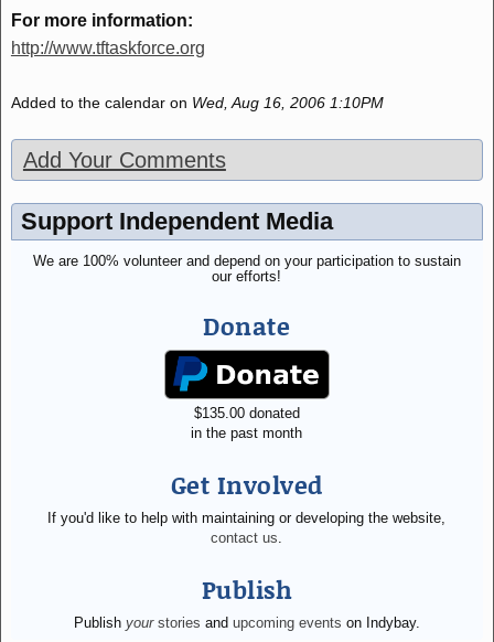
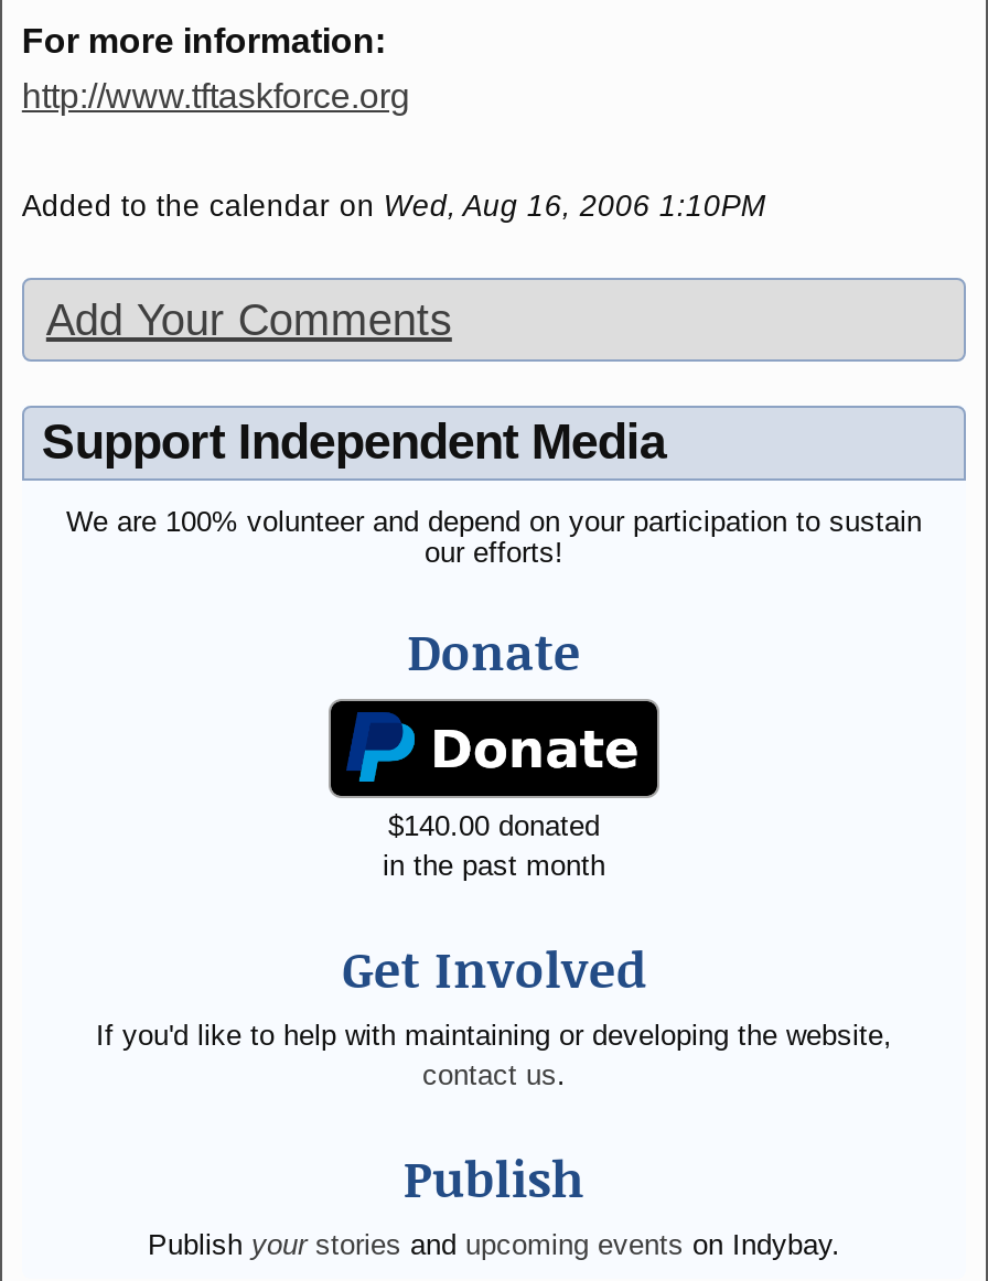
[194,405,300,421] $135.00 donated -> [388,809,600,842] $140.00 donated

